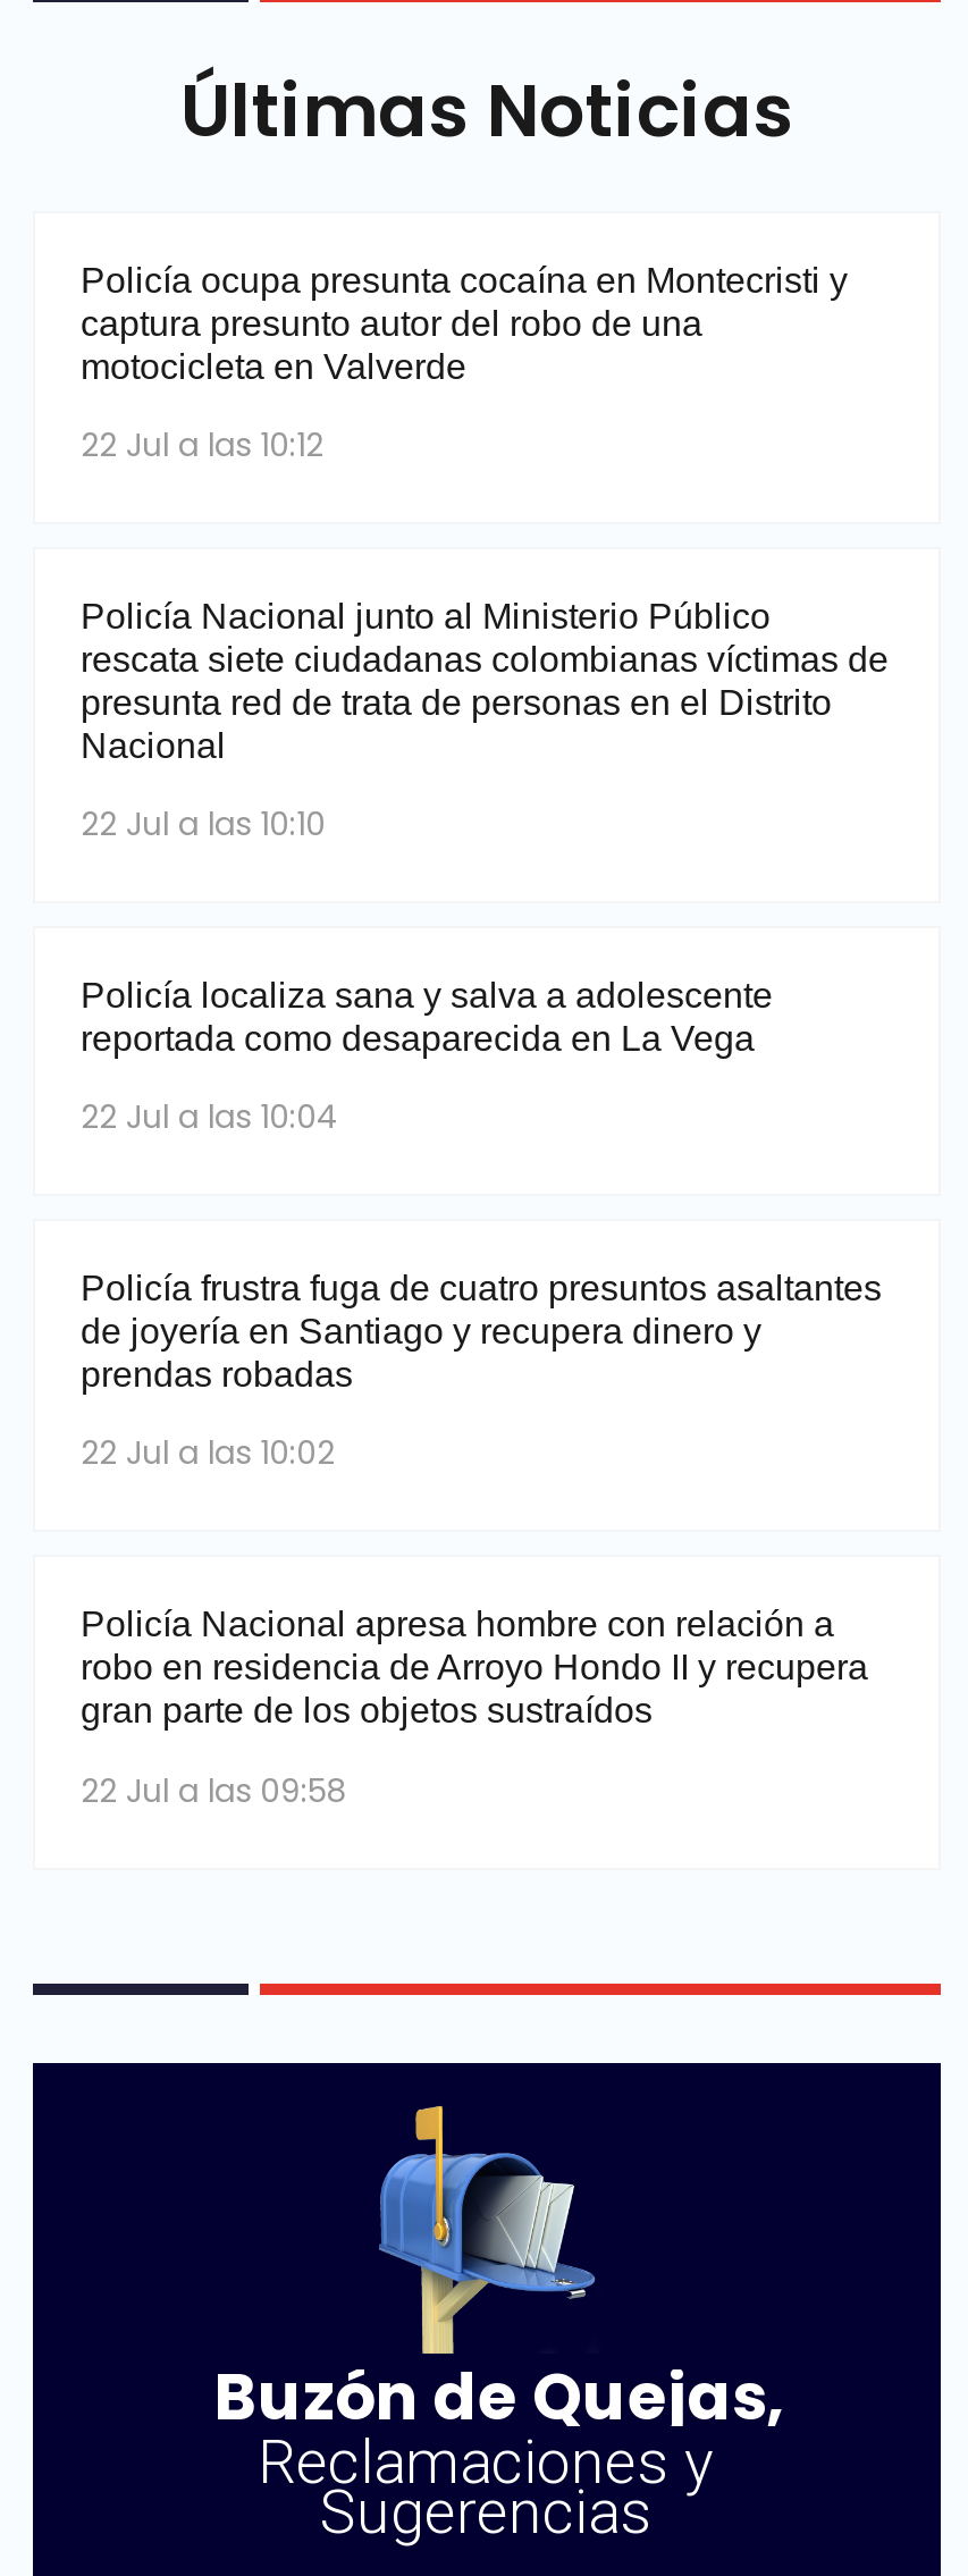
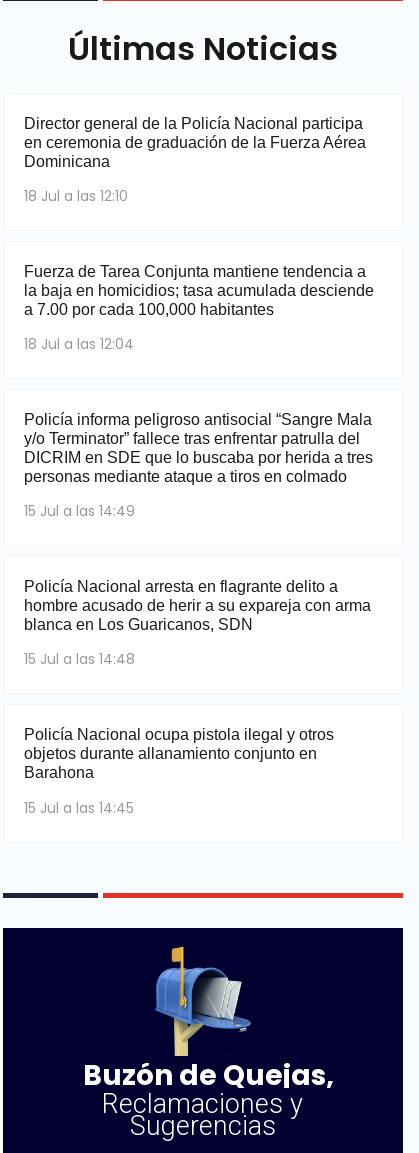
[81,260,848,385] Policía ocupa presunta cocaína en Montecristi y | captura presunto autor del robo de una | motocicleta en Valverde -> [24,115,366,170] Director general de la Policía Nacional participa | en ceremonia de graduación de la Fuerza Aérea | Dominicana
[81,422,323,467] 22 Jul a las 10:12 -> [24,186,128,206] 18 Jul a las 12:10
[81,596,889,764] Policía Nacional junto al Ministerio Público | rescata siete ciudadanas colombianas víctimas de | presunta red de trata de personas en el Distrito | Nacional -> [24,263,374,318] Fuerza de Tarea Conjunta mantiene tendencia a | la baja en homicidios; tasa acumulada desciende | a 7.00 por cada 100,000 habitantes
[81,801,326,846] 22 Jul a las 10:10 -> [24,334,134,354] 18 Jul a las 12:04
[81,976,773,1057] Policía localiza sana y salva a adolescente | reportada como desaparecida en La Vega -> [24,411,373,485] Policía informa peligroso antisocial “Sangre Mala | y/o Terminator” fallece tras enfrentar patrulla del | DICRIM en SDE que lo buscaba por herida a tres | personas mediante ataque a tiros en colmado
[81,1094,339,1140] 22 Jul a las 10:04 -> [24,501,135,521] 15 Jul a las 14:49
[81,1269,882,1394] Policía frustra fuga de cuatro presuntos asaltantes | de joyería en Santiago y recupera dinero y | prendas robadas -> [24,578,371,633] Policía Nacional arresta en flagrante delito a | hombre acusado de herir a su expareja con arma | blanca en Los Guaricanos, SDN
[81,1431,335,1476] 22 Jul a las 10:02 -> [24,649,135,669] 15 Jul a las 14:48
[81,1605,868,1730] Policía Nacional apresa hombre con relación a | robo en residencia de Arroyo Hondo II y recupera | gran parte de los objetos sustraídos -> [24,726,334,781] Policía Nacional ocupa pistola ilegal y otros | objetos durante allanamiento conjunto en | Barahona
[81,1767,346,1812] 22 Jul a las 09:58 -> [24,797,134,817] 15 Jul a las 14:45

